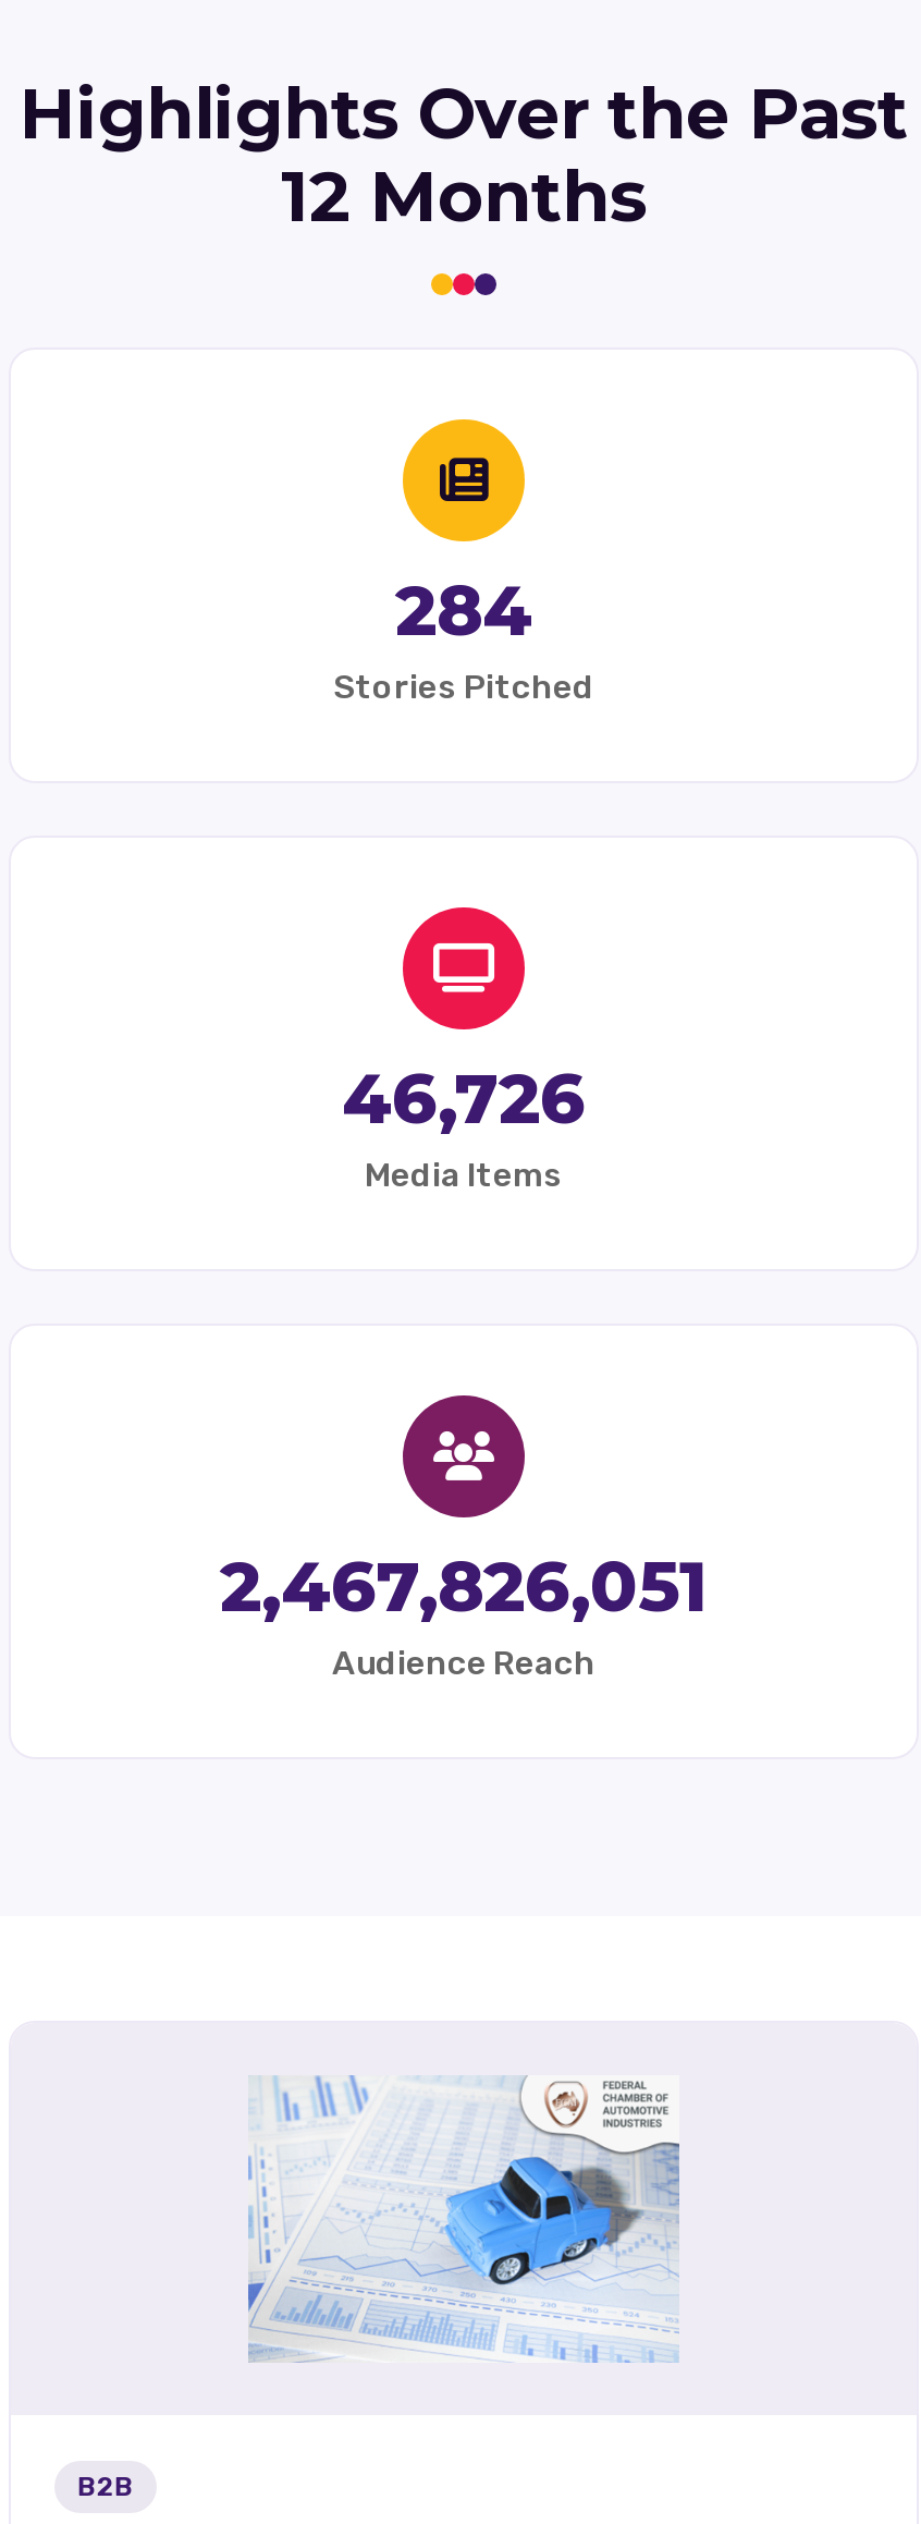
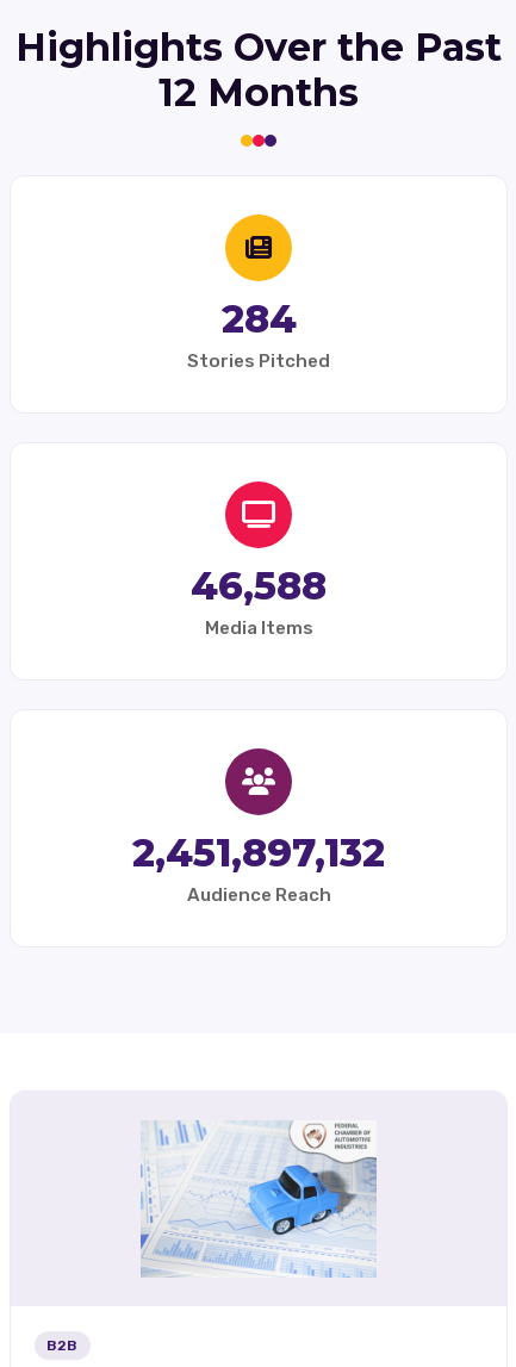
[342,1056,586,1141] 46,726 -> [191,563,327,609] 46,588
[220,1544,708,1629] 2,467,826,051 -> [132,829,385,876] 2,451,897,132

